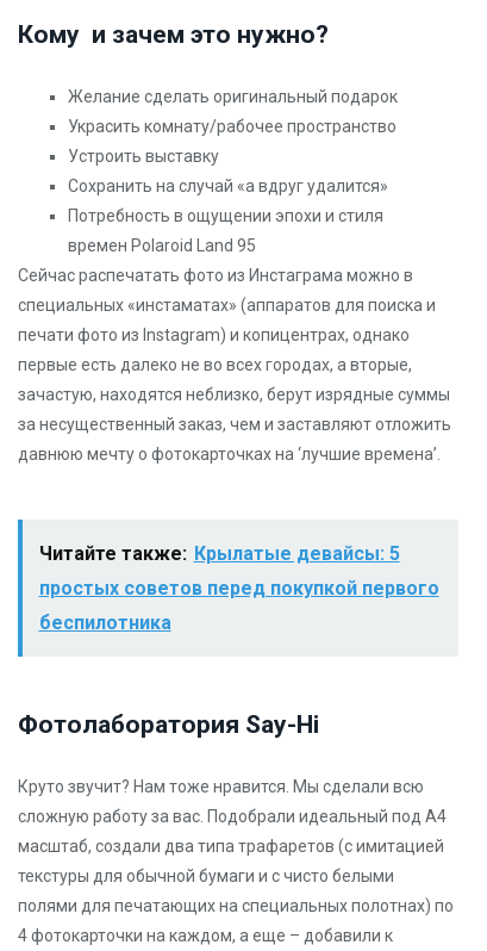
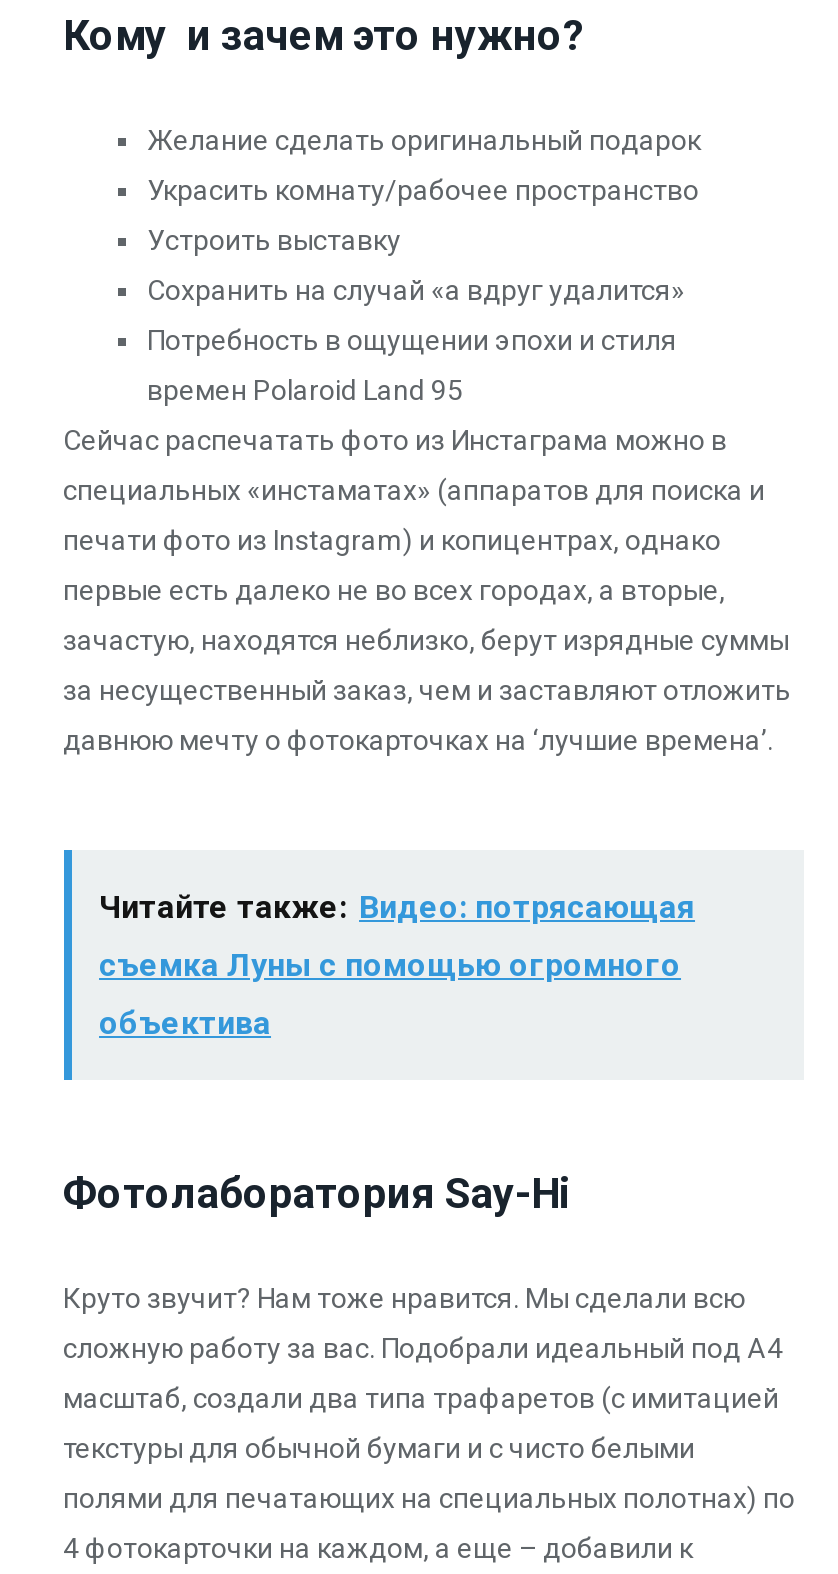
[39,542,399,565] Читайте также: Крылатые девайсы: 5 -> [99,888,695,926] Читайте также: Видео: потрясающая
[39,577,439,599] простых советов перед покупкой первого -> [99,946,681,984] съемка Луны с помощью огромного
[39,611,171,634] беспилотника -> [99,1004,271,1042] объектива

